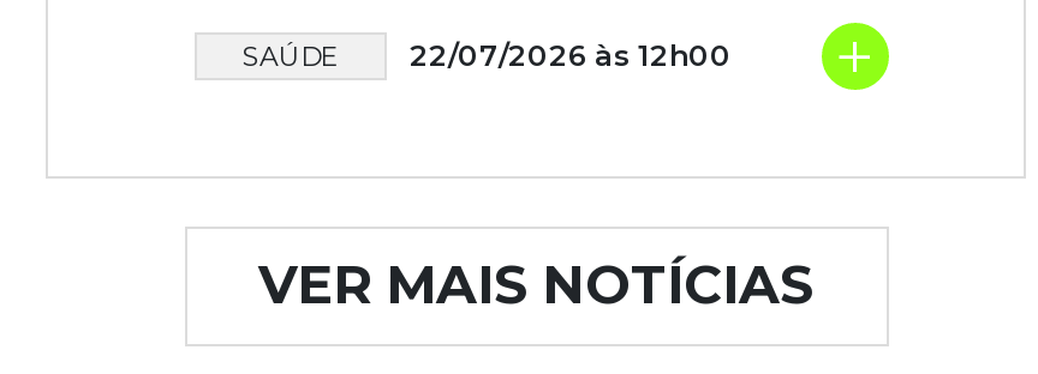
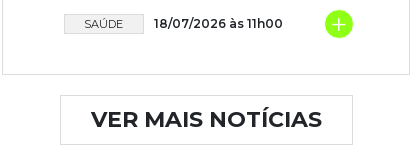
[410,37,732,73] 22/07/2026 às 12h00 -> [153,16,282,31] 18/07/2026 às 11h00

